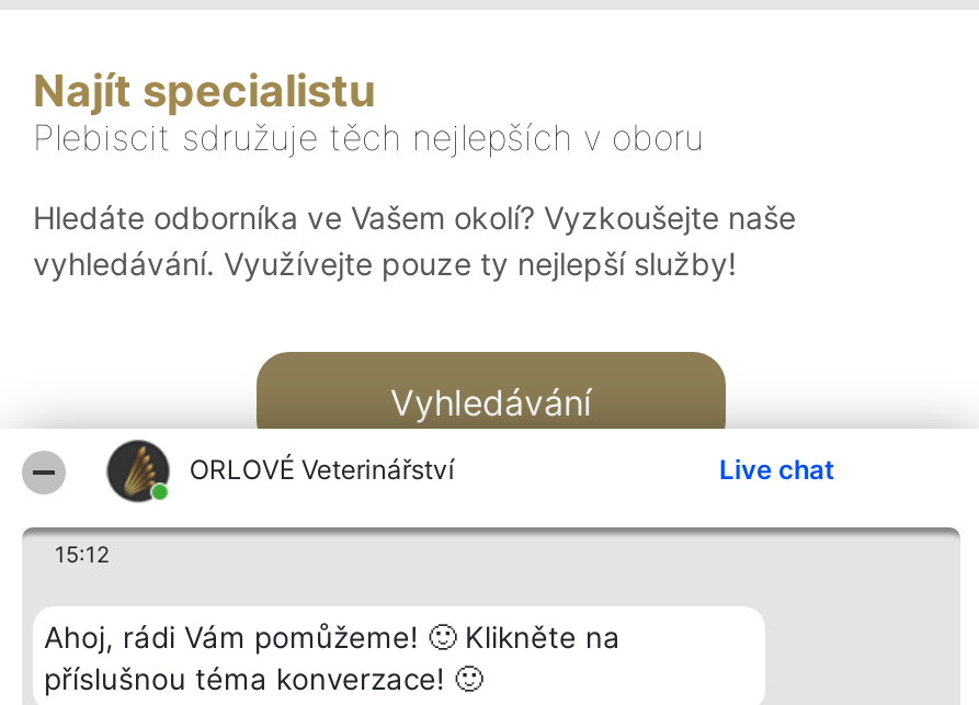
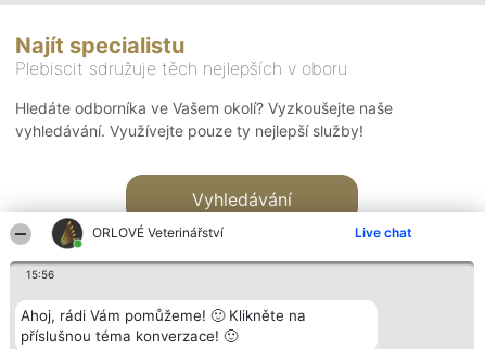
[55,541,110,567] 15:12 -> [26,268,54,281] 15:56

